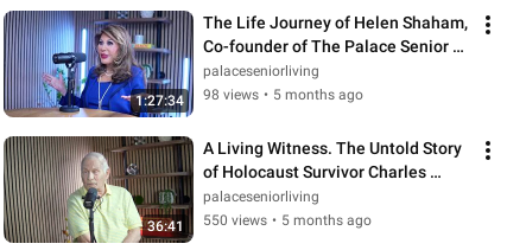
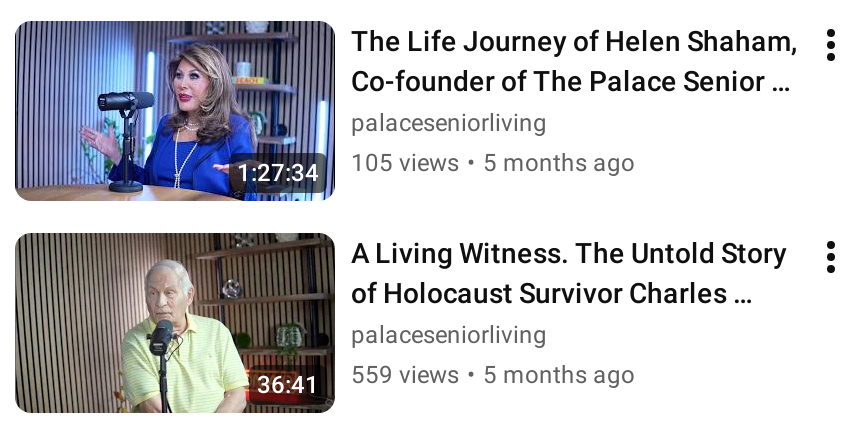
[203,87,363,103] 98 views • 5 months ago -> [351,149,635,177] 105 views • 5 months ago
[203,212,372,229] 550 views • 5 months ago -> [351,361,635,389] 559 views • 5 months ago

